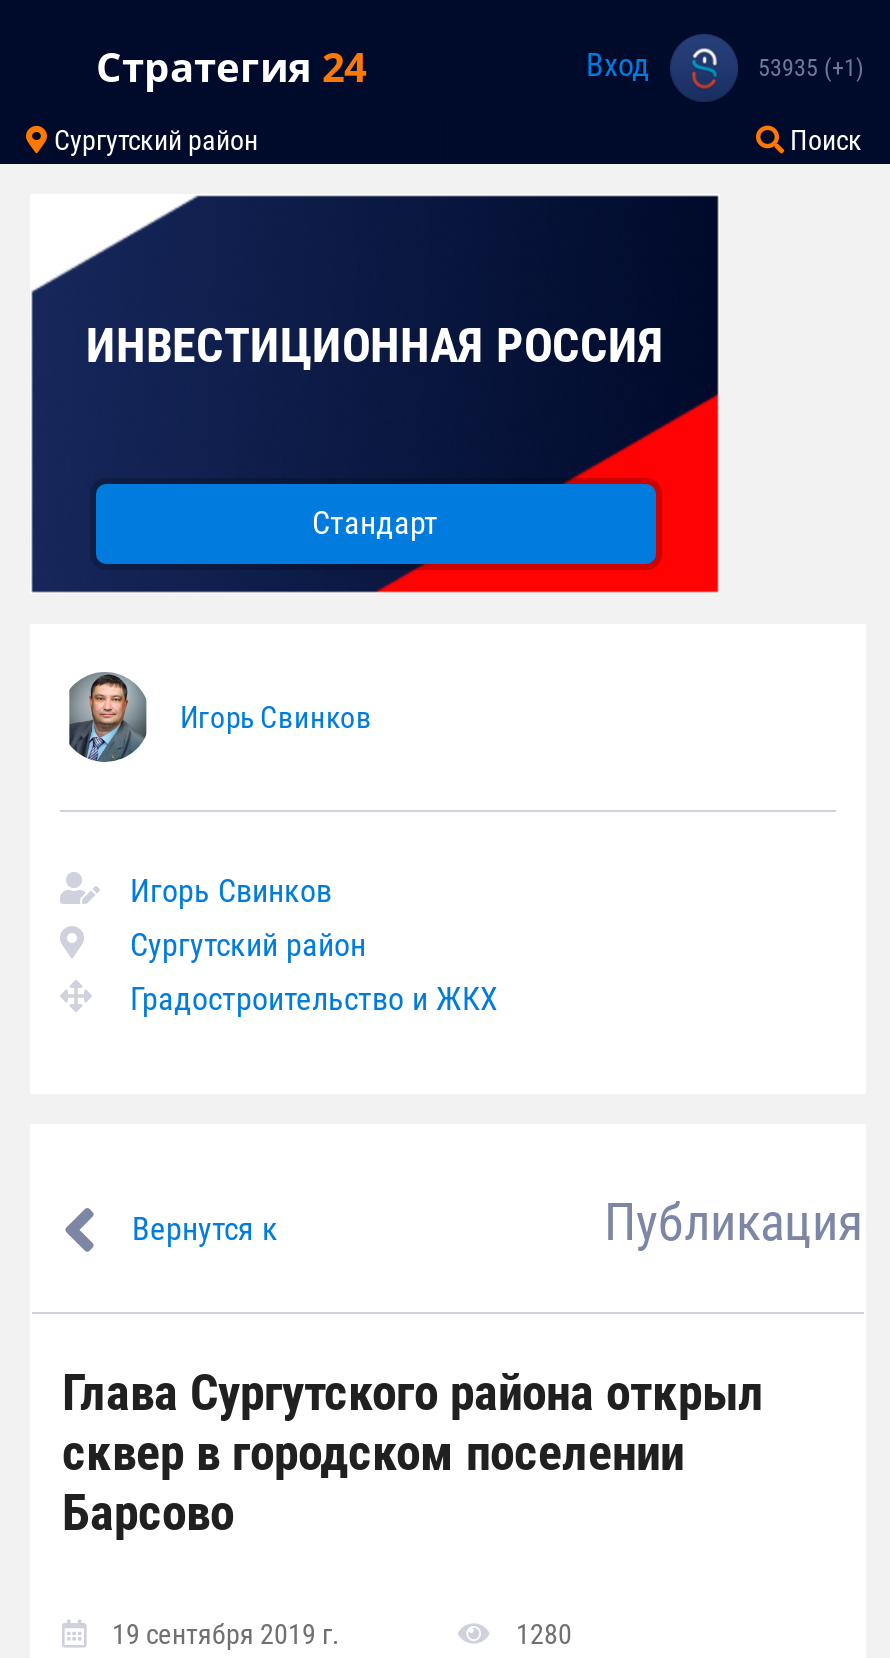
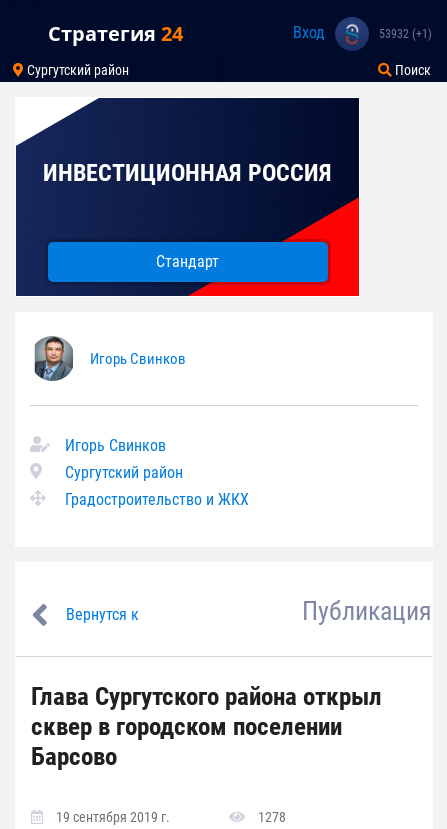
[758,54,864,82] 53935 (+1) -> [379,27,432,41] 53932 (+1)
[510,1618,572,1650] 1280 -> [255,809,286,825] 1278

